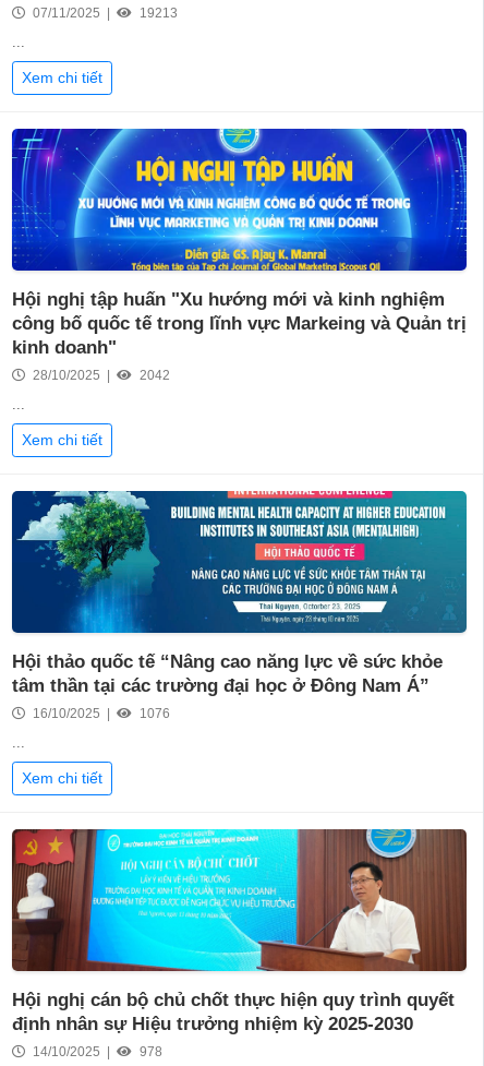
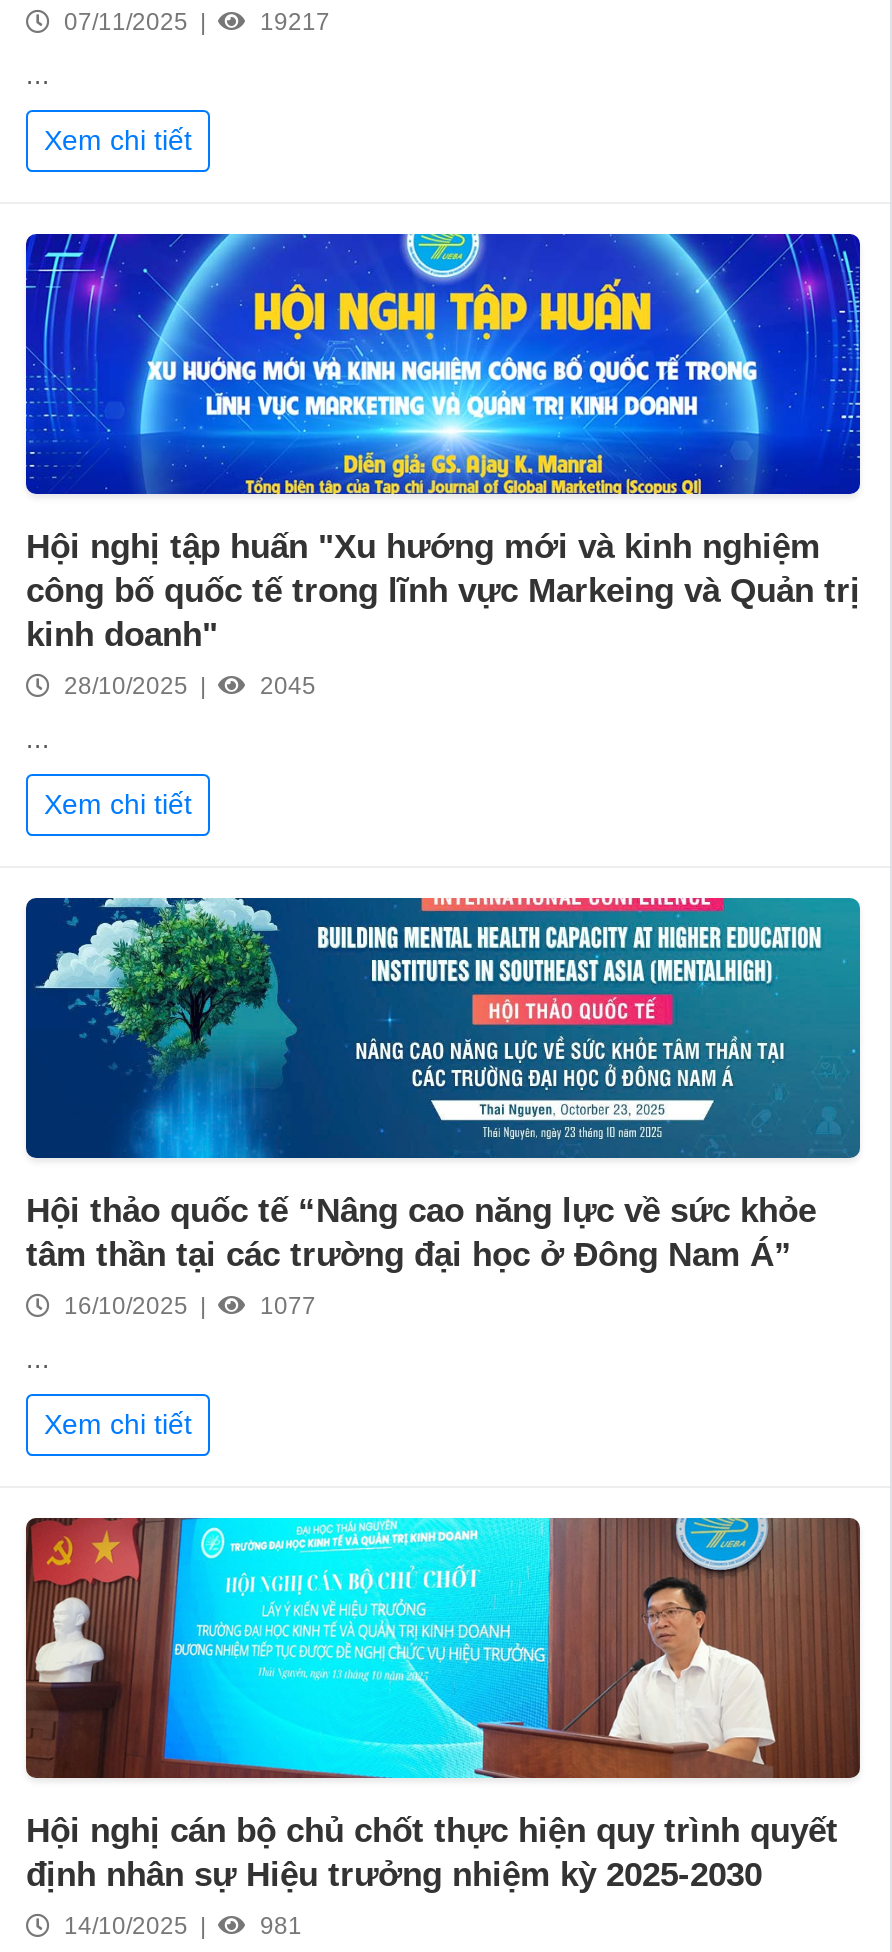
[136,6,178,21] 19213 -> [254,9,330,37] 19217
[136,368,170,383] 2042 -> [254,673,316,701] 2045
[136,706,170,722] 1076 -> [254,1293,316,1321] 1077
[136,1045,162,1060] 978 -> [254,1913,302,1941] 981

